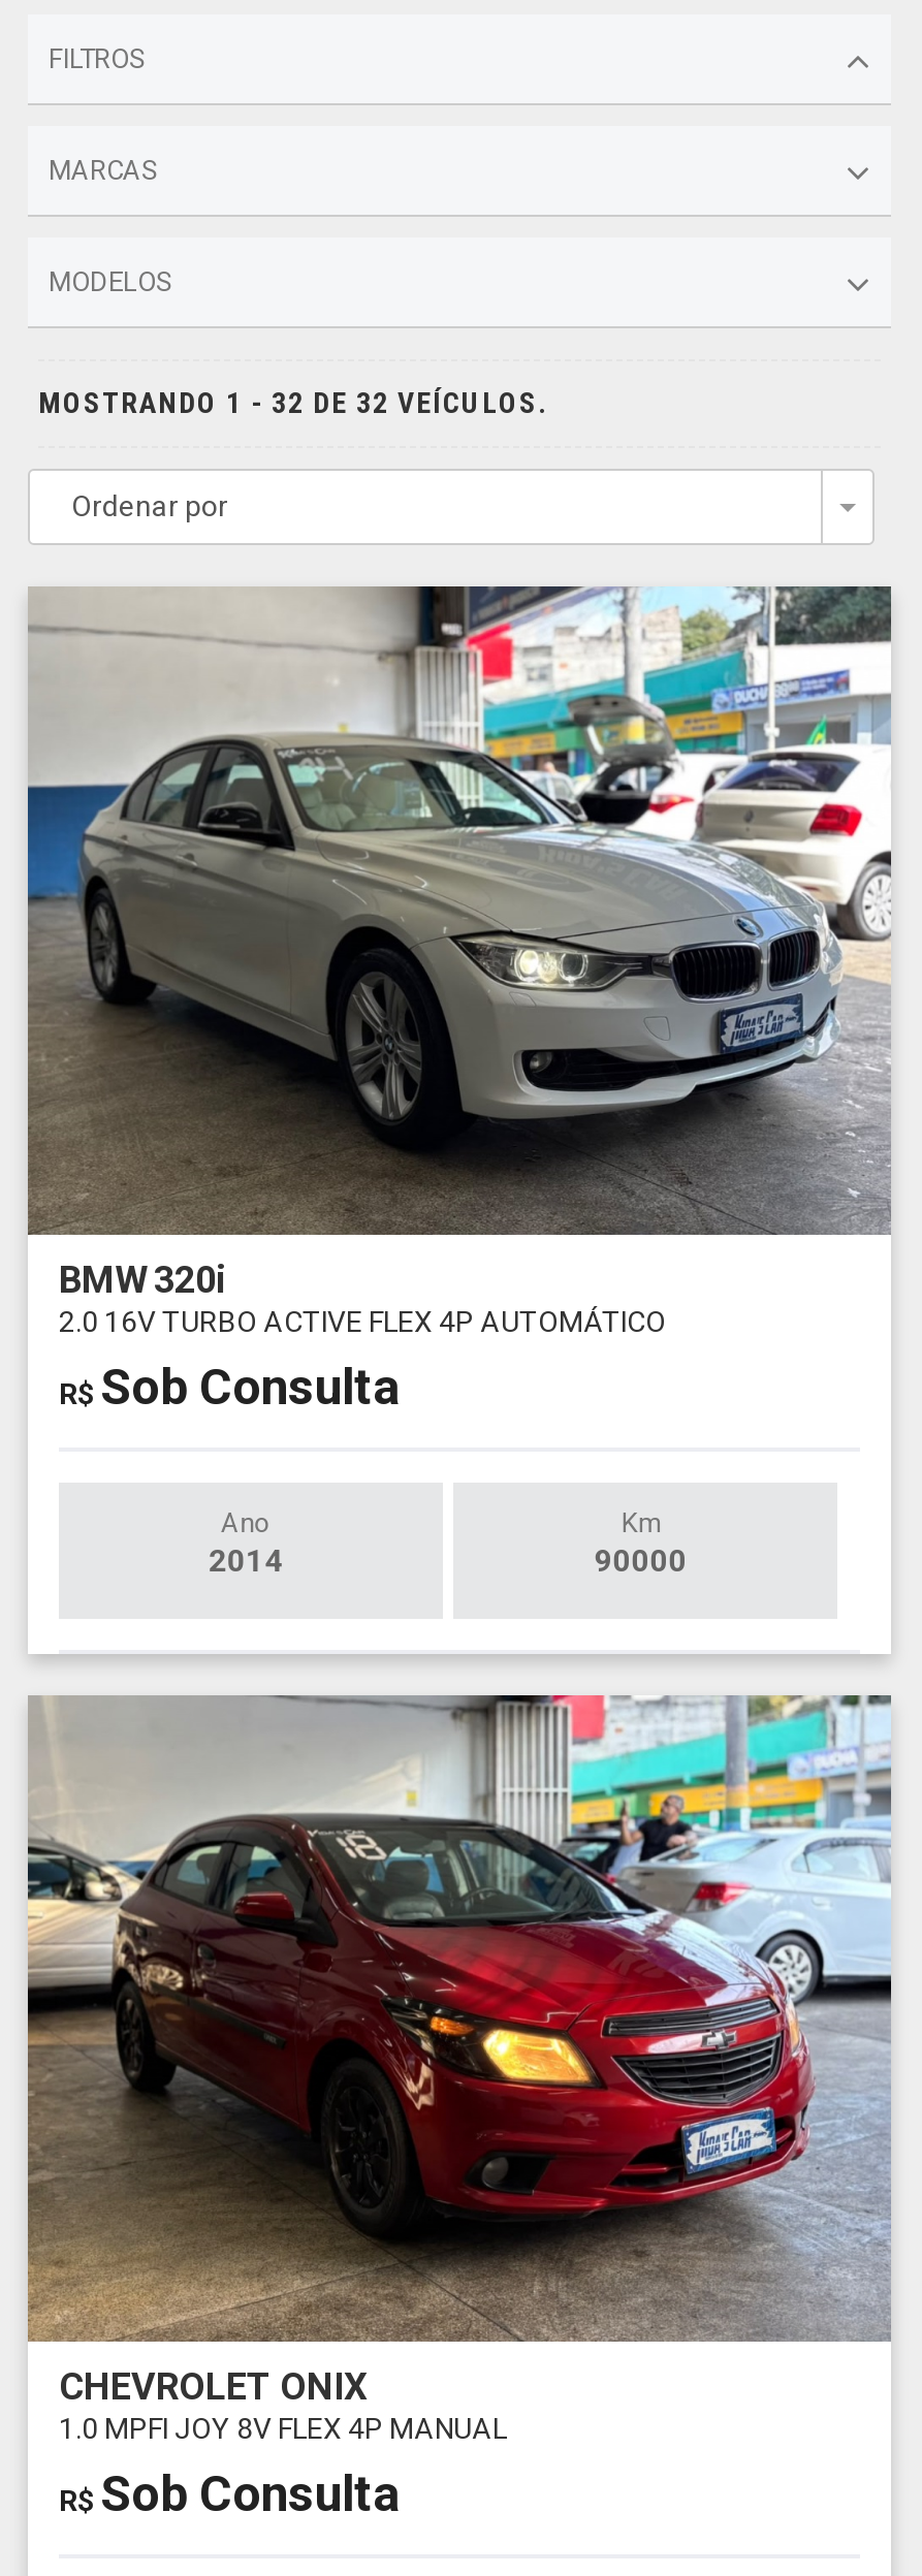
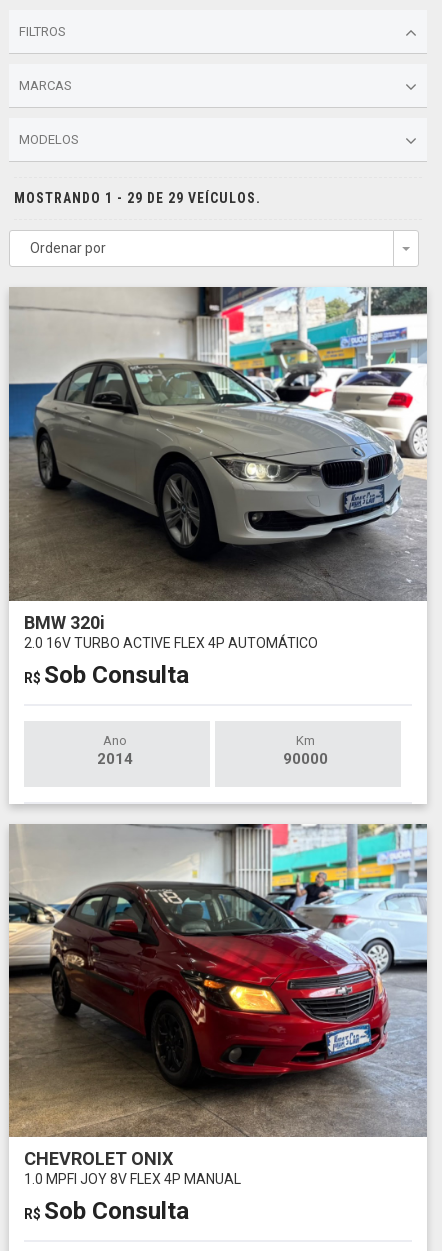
[38,386,548,419] MOSTRANDO 1 - 32 DE 32 VEÍCULOS. -> [14,190,261,206] MOSTRANDO 1 - 29 DE 29 VEÍCULOS.

